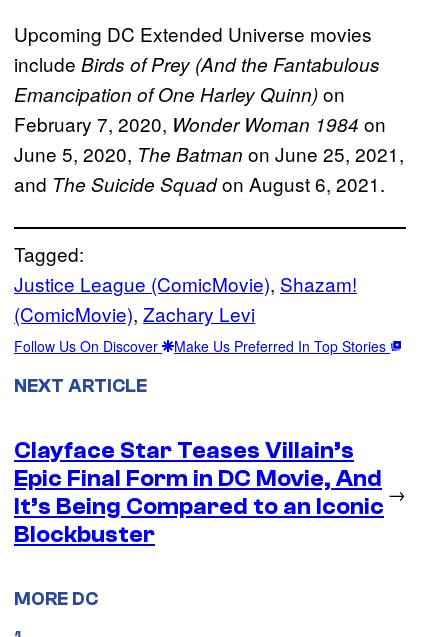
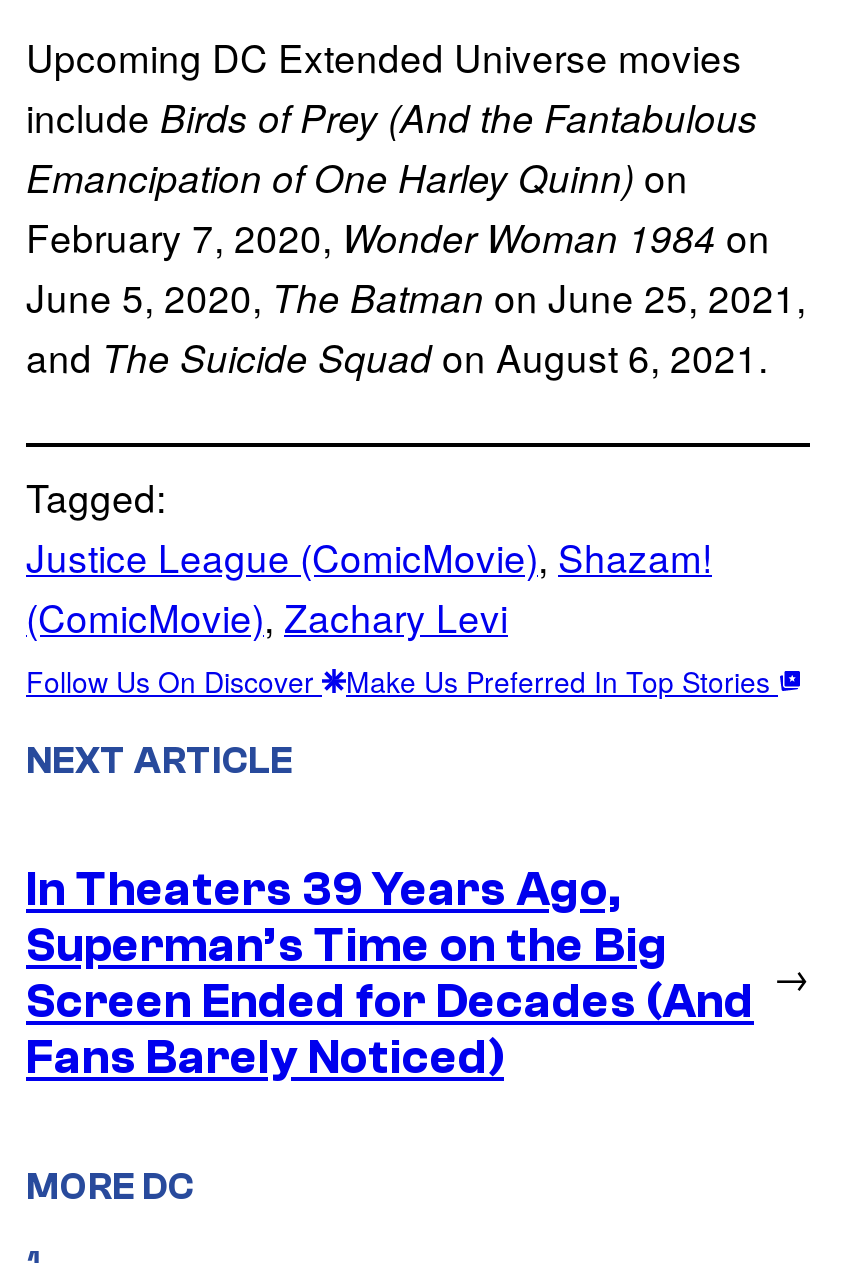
[14,436,384,547] Clayface Star Teases Villain’s | Epic Final Form in DC Movie, And | It’s Being Compared to an Iconic | Blockbuster -> [26,862,754,1084] In Theaters 39 Years Ago, | Superman’s Time on the Big | Screen Ended for Decades (And | Fans Barely Noticed)

